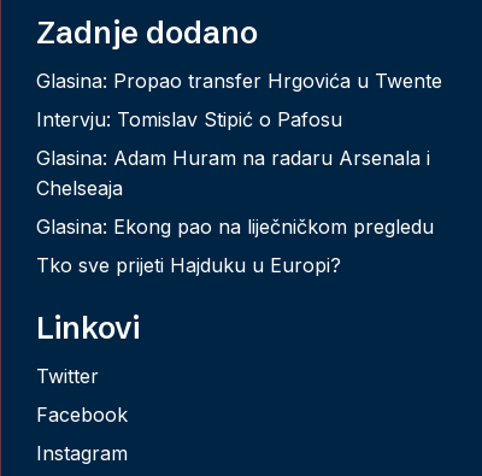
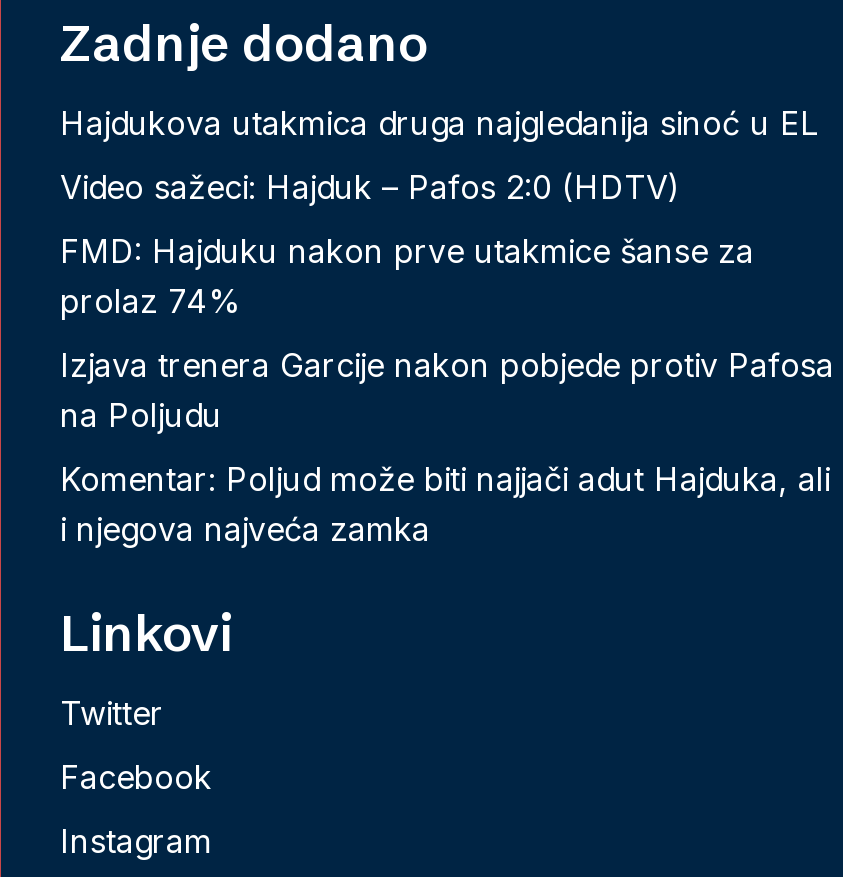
[36,69,442,93] Glasina: Propao transfer Hrgovića u Twente -> [60,103,818,143] Hajdukova utakmica druga najgledanija sinoć u EL
[36,107,342,131] Intervju: Tomislav Stipić o Pafosu -> [60,167,680,207] Video sažeci: Hajduk – Pafos 2:0 (HDTV)
[36,146,430,200] Glasina: Adam Huram na radaru Arsenala i | Chelseaja -> [60,231,754,321] FMD: Hajduku nakon prve utakmice šanse za | prolaz 74%
[36,215,434,239] Glasina: Ekong pao na liječničkom pregledu -> [60,345,834,435] Izjava trenera Garcije nakon pobjede protiv Pafosa | na Poljudu
[36,253,341,277] Tko sve prijeti Hajduku u Europi? -> [60,459,830,549] Komentar: Poljud može biti najjači adut Hajduka, ali | i njegova najveća zamka

